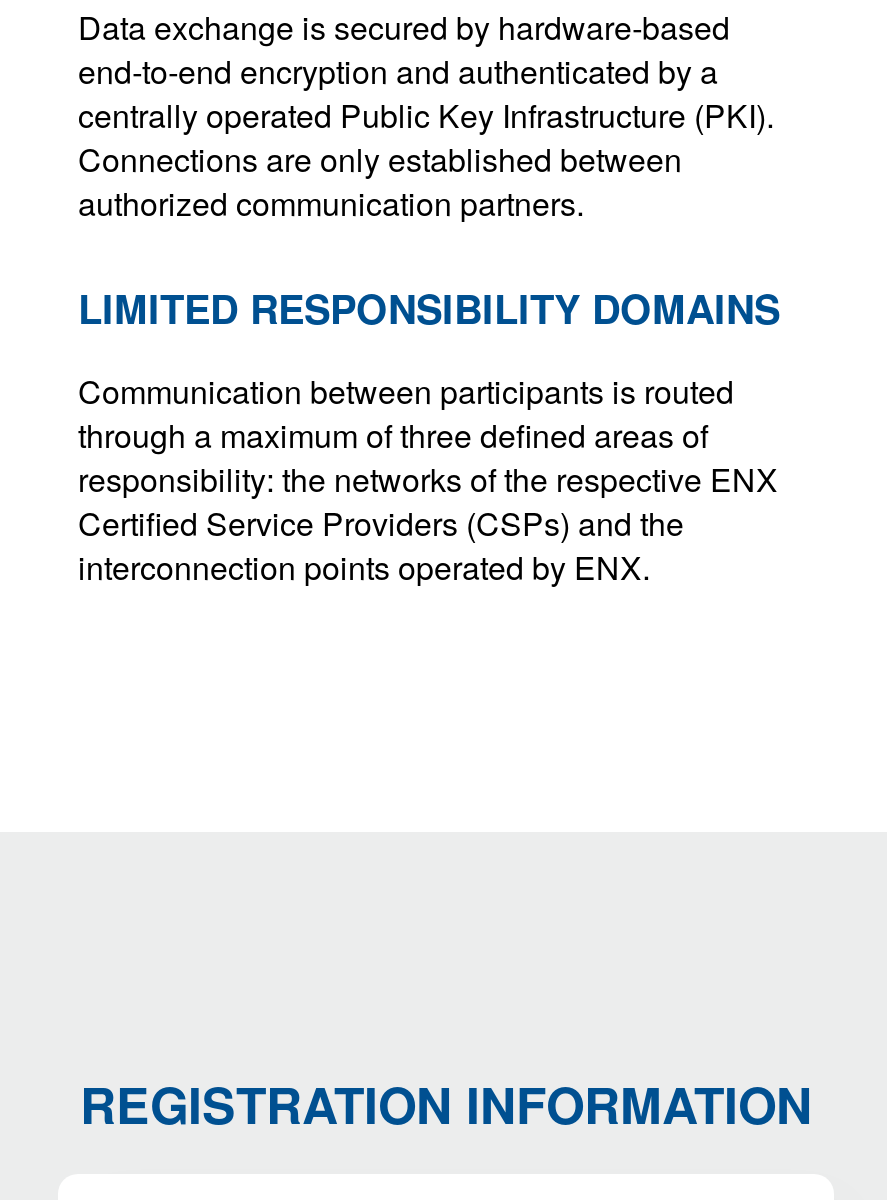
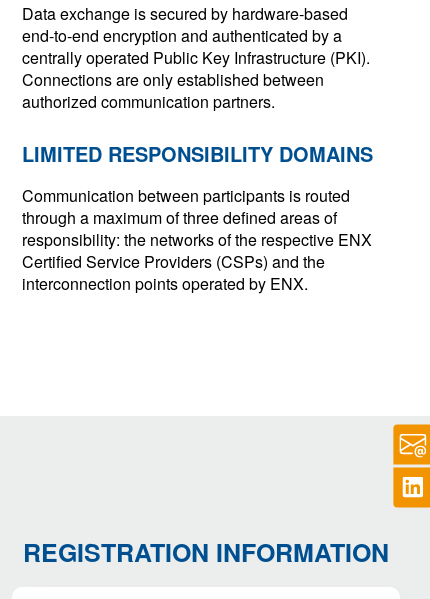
none -> [392,423,427,509] [image]

